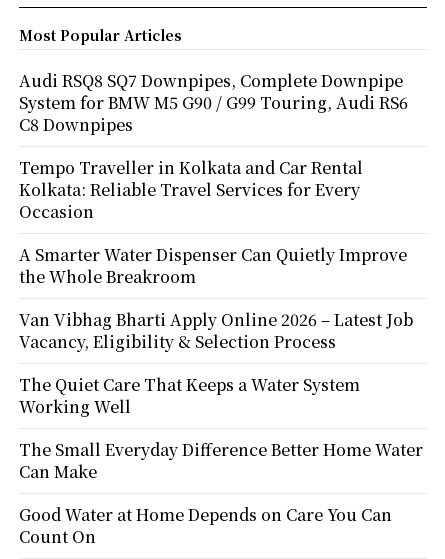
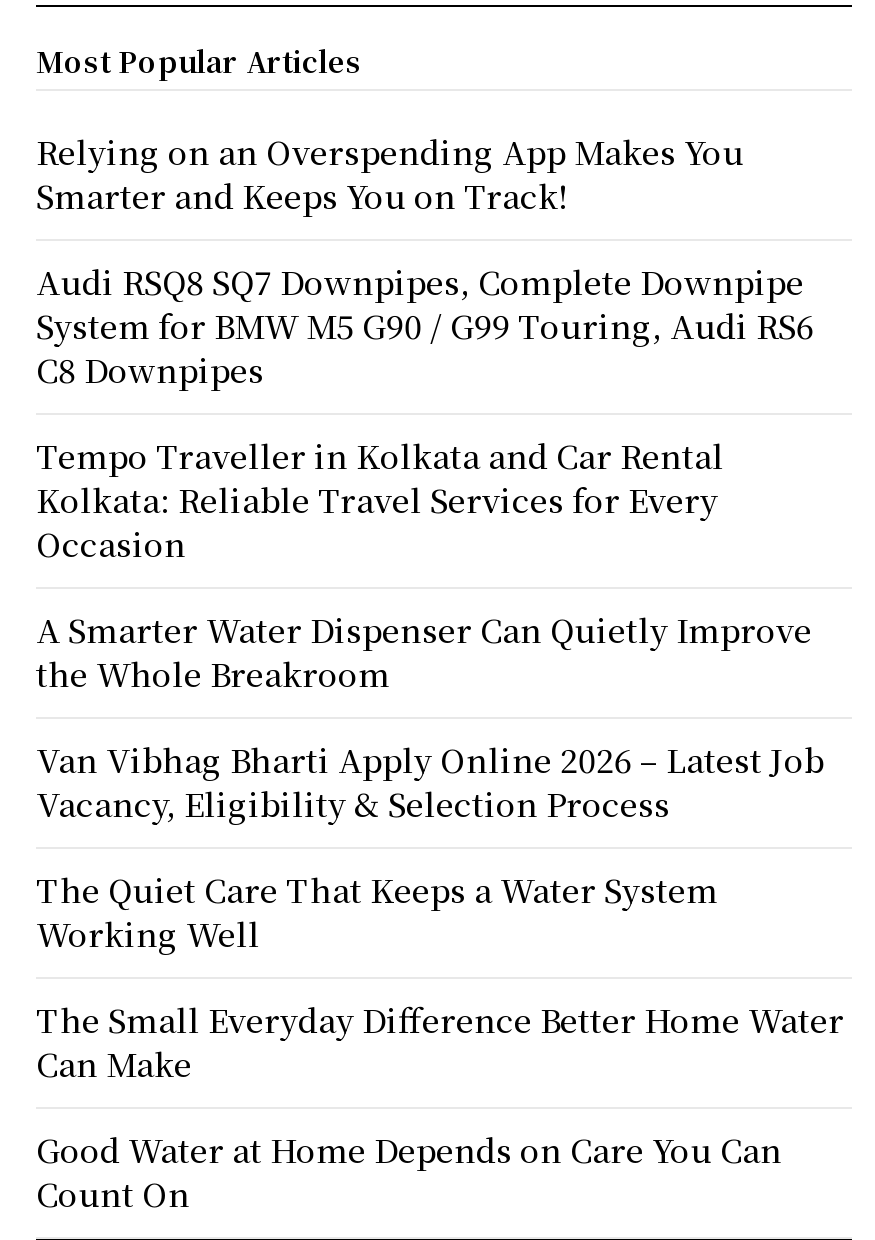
none -> [36,130,744,220] Relying on an Overspending App Makes You | Smarter and Keeps You on Track!

